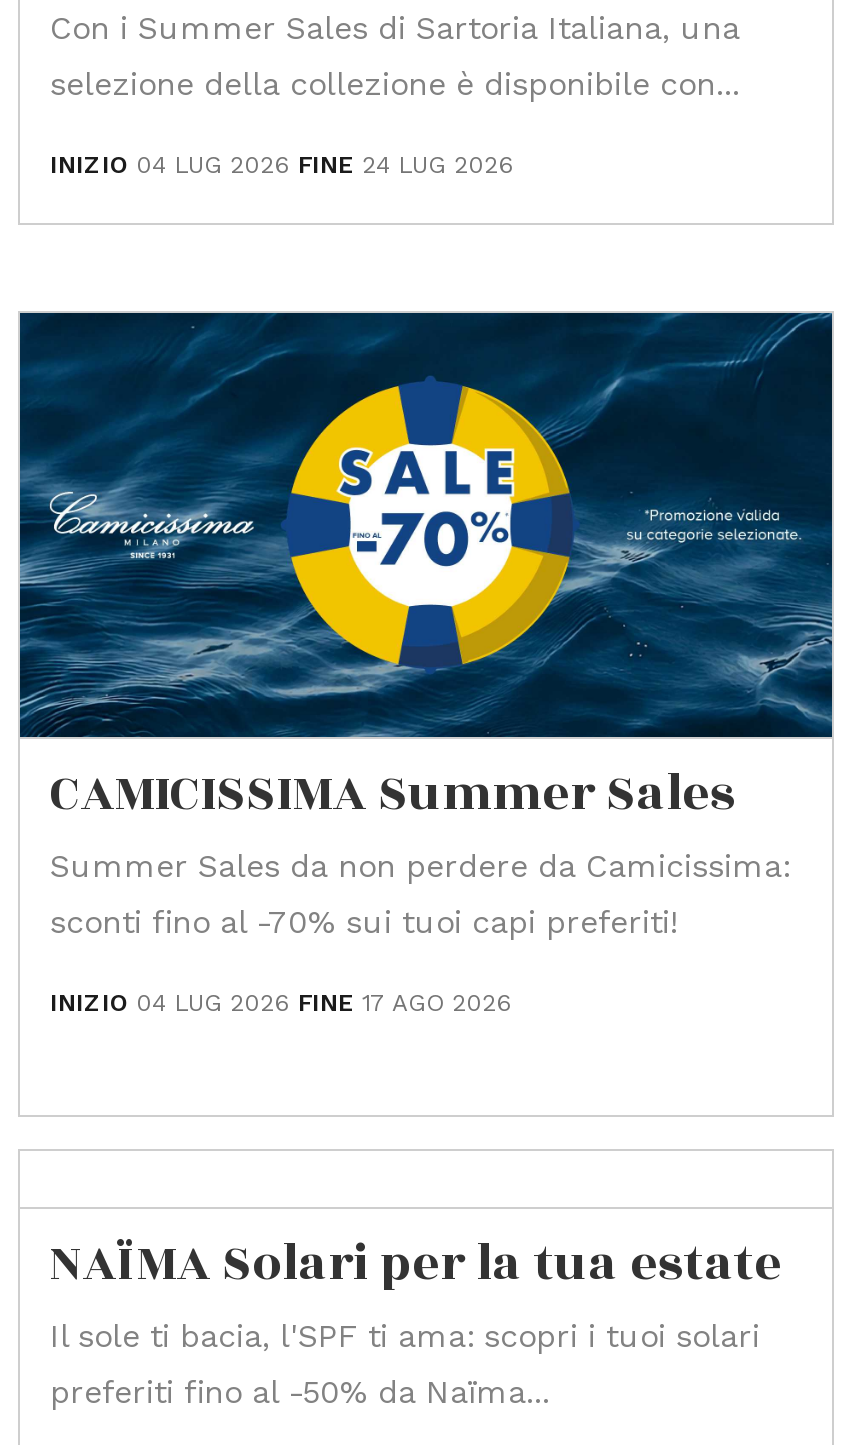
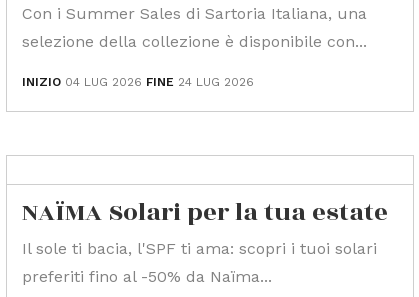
[18,310,834,1017] [image] | CAMICISSIMA Summer Sales | Summer Sales da non perdere da Camicissima: | sconti fino al -70% sui tuoi capi preferiti! | INIZIO 04 LUG 2026 FINE 17 AGO 2026 -> none

